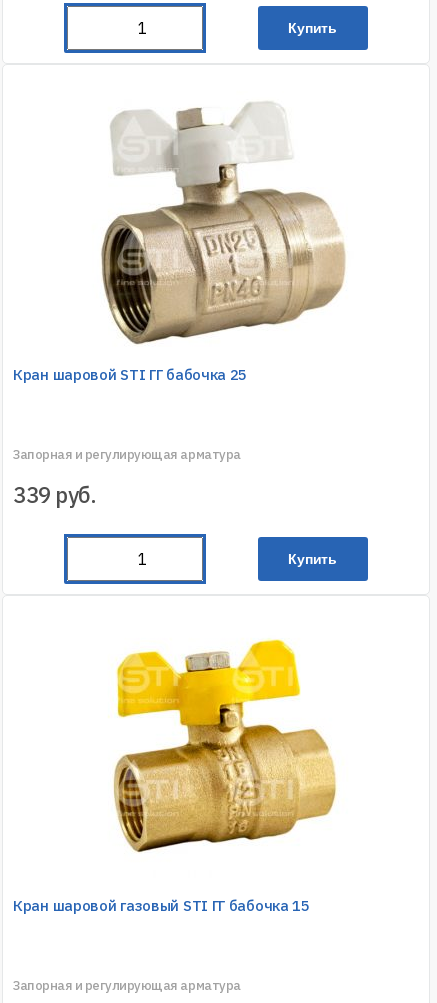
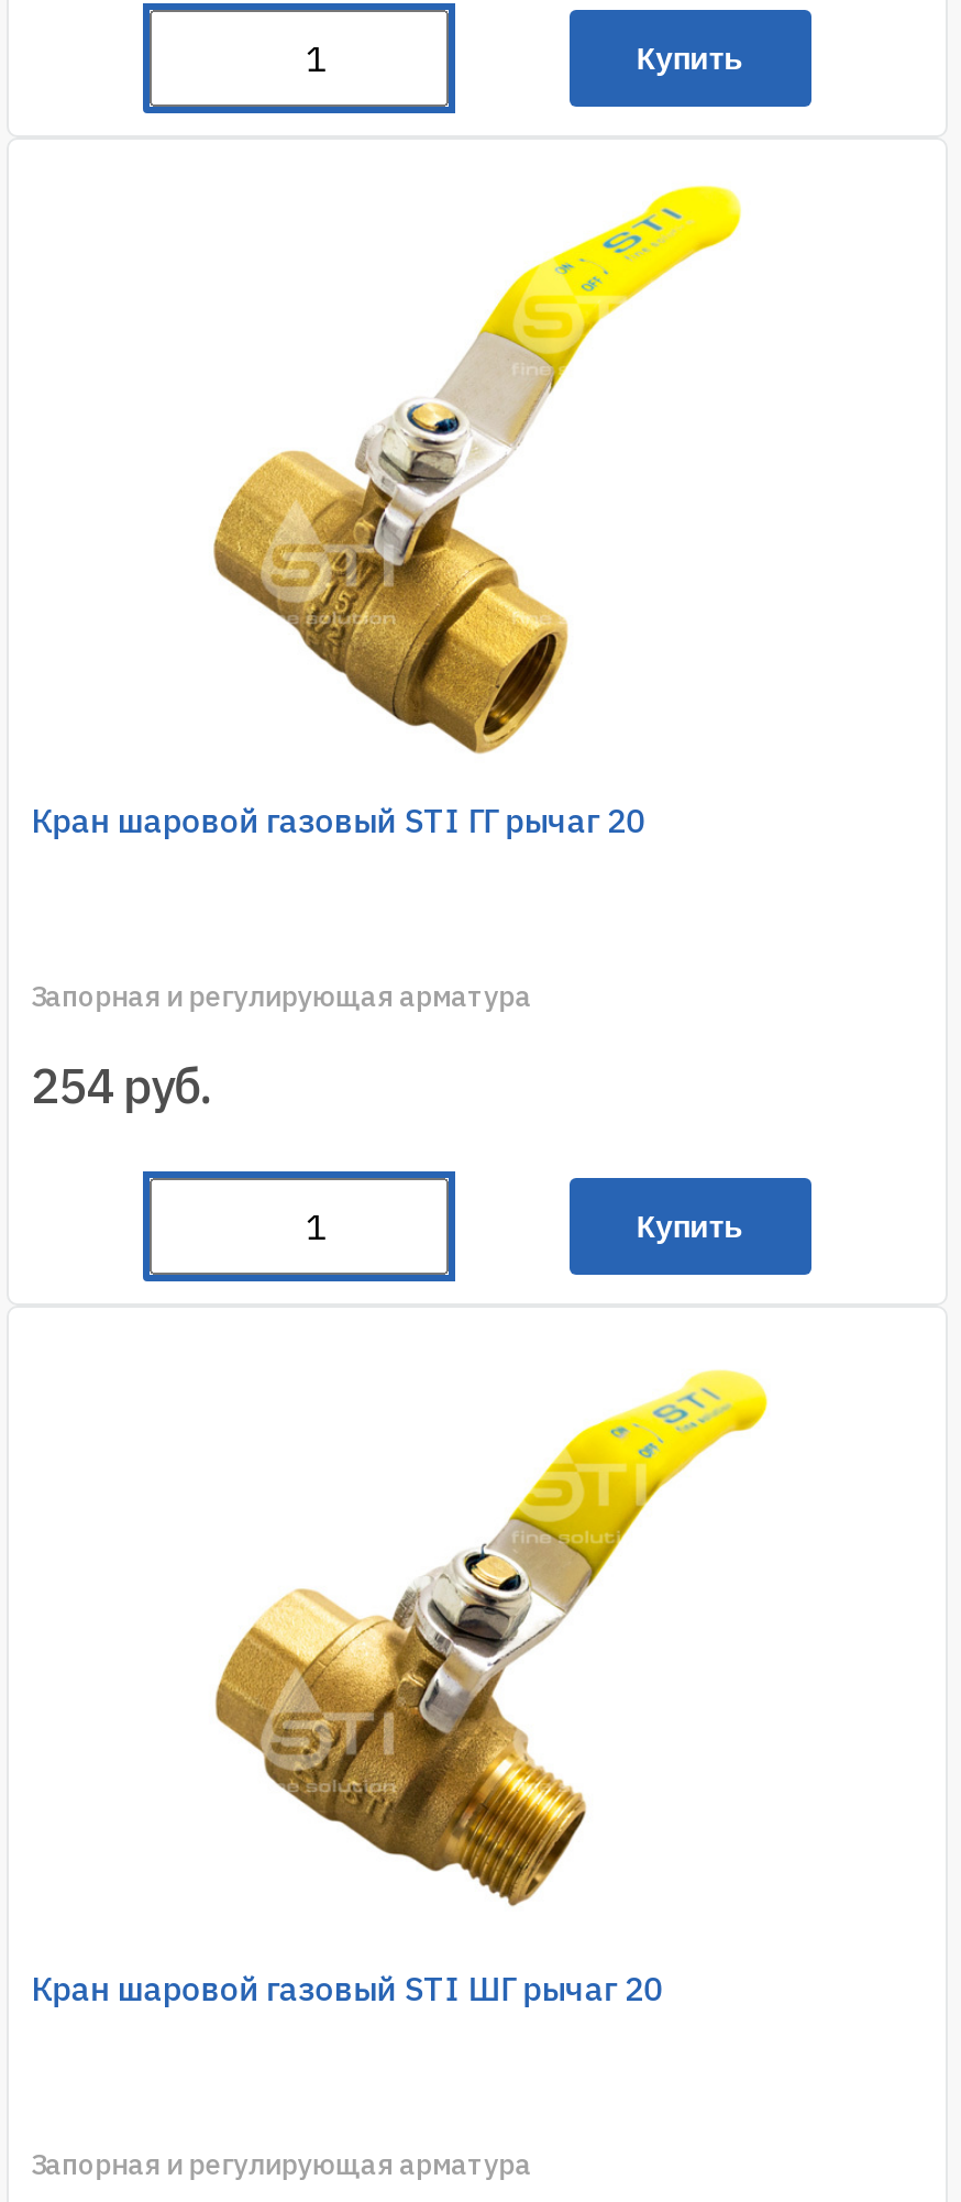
[13,86,346,384] [image] | Кран шаровой STI ГГ бабочка 25 -> [31,184,761,841] [image] | Кран шаровой газовый STI ГГ рычаг 20
[13,480,96,509] 339 руб. -> [31,1053,214,1116] 254 руб.
[13,625,348,915] [image] | Кран шаровой газовый STI ГГ бабочка 15 -> [31,1369,770,2010] [image] | Кран шаровой газовый STI ШГ рычаг 20

